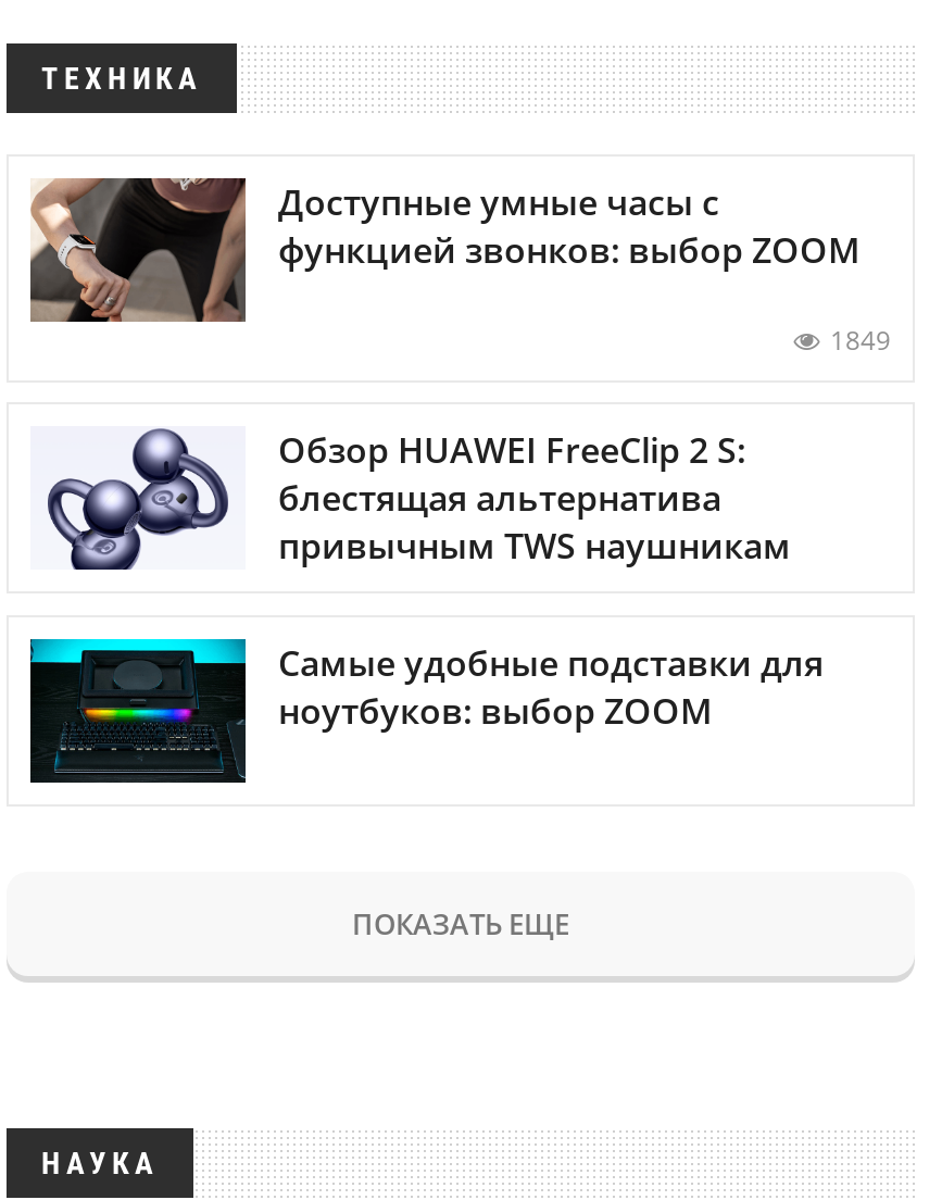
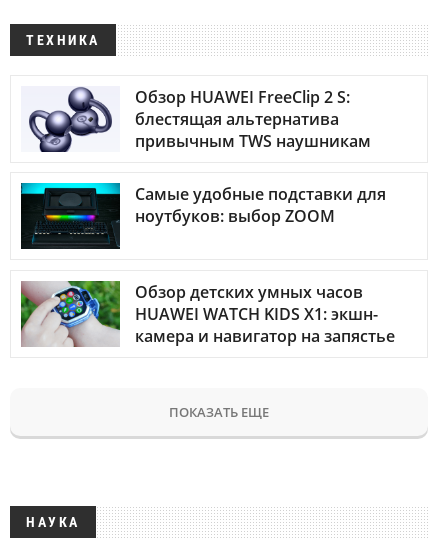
[28,176,891,359] [image] | Доступные умные часы с | функцией звонков: выбор ZOOM | 1849 -> none
moved [43,427,824,734] -> [27,86,386,227]: [image] | Обзор HUAWEI FreeClip 2 S: | блестящая альтернатива | привычным TWS наушникам | Самые удобные подставки для | ноутбуков: выбор ZOOM
none -> [20,280,395,348] [image] | Обзор детских умных часов | HUAWEI WATCH KIDS X1: экшн- | камера и навигатор на запястье

